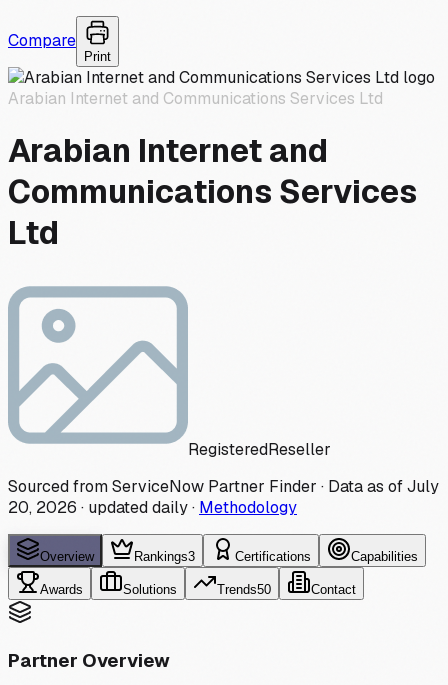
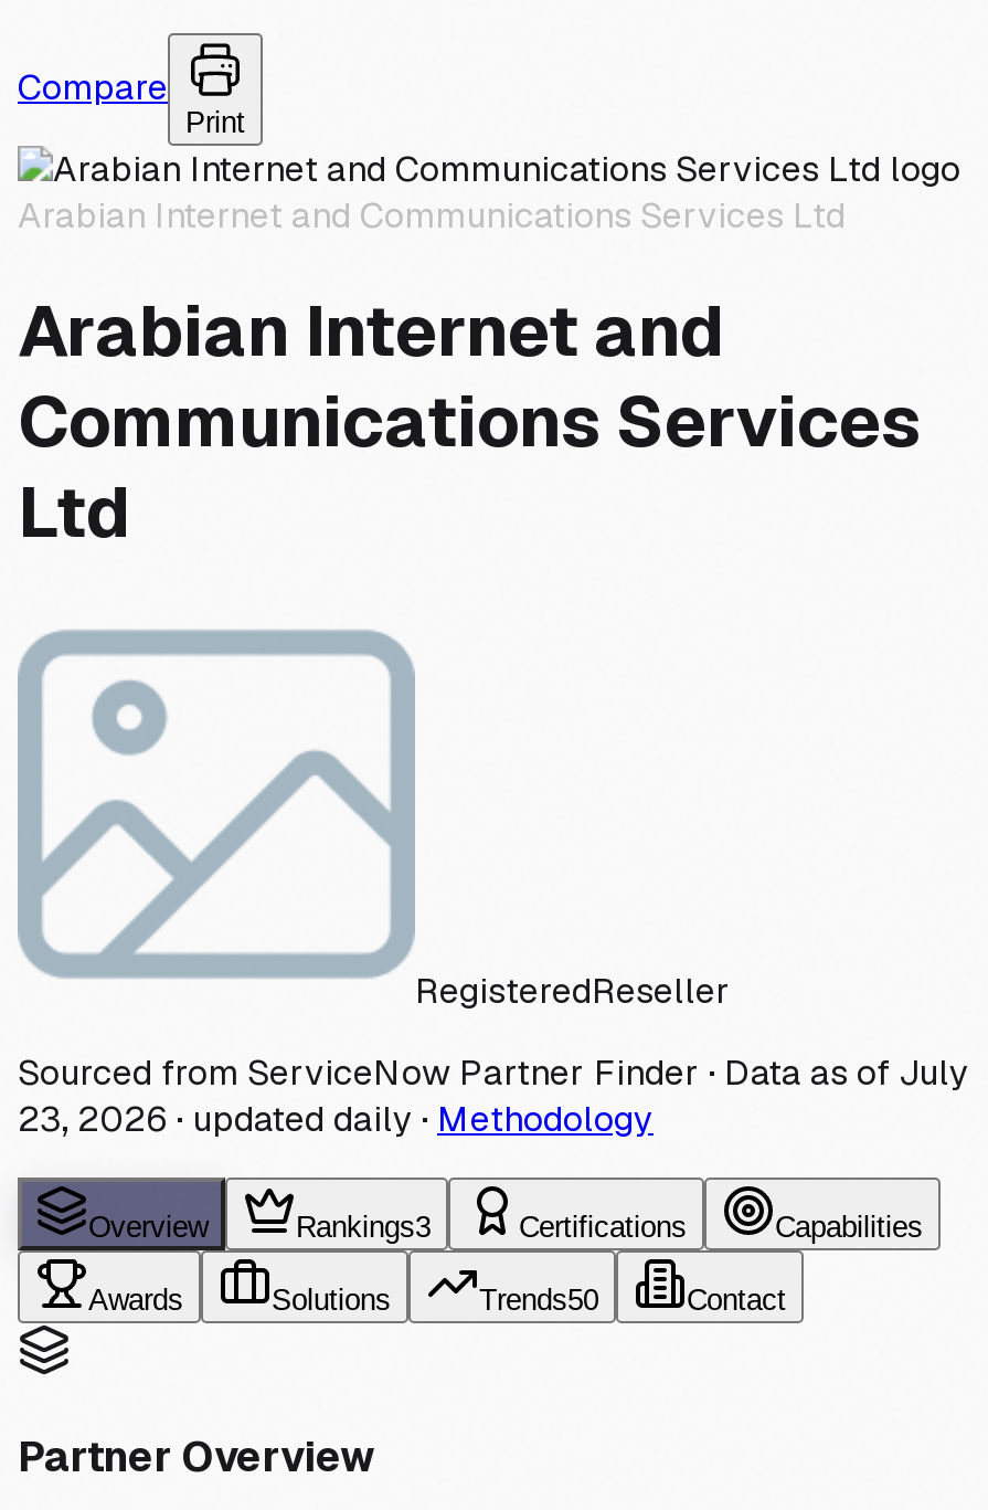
[8,497,297,518] 20, 2026 · updated daily · Methodology -> [18,1096,654,1142] 23, 2026 · updated daily · Methodology

